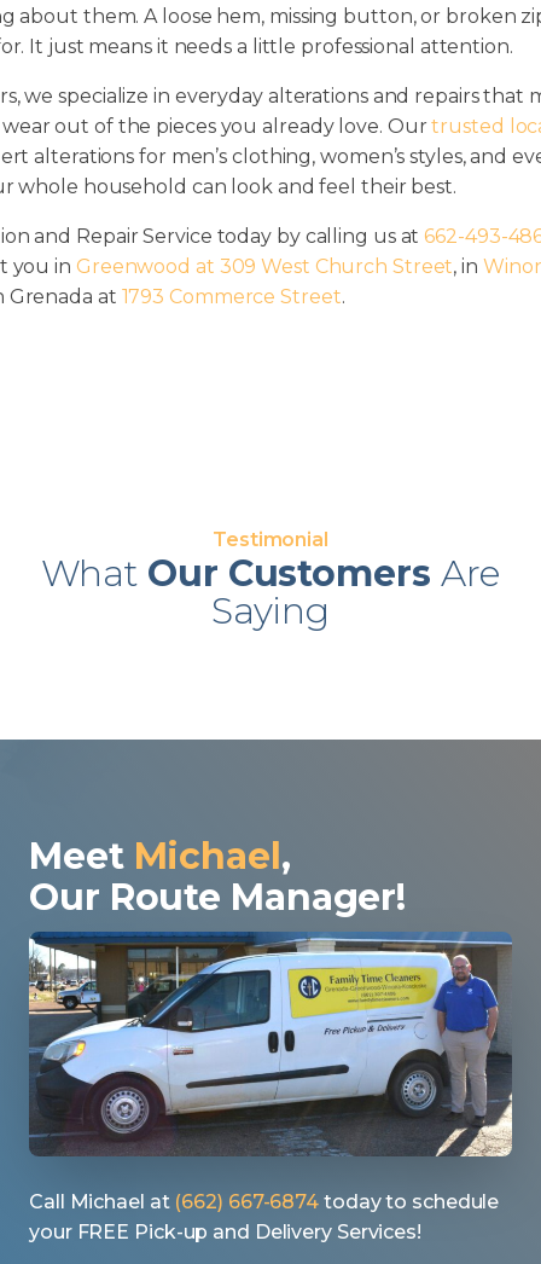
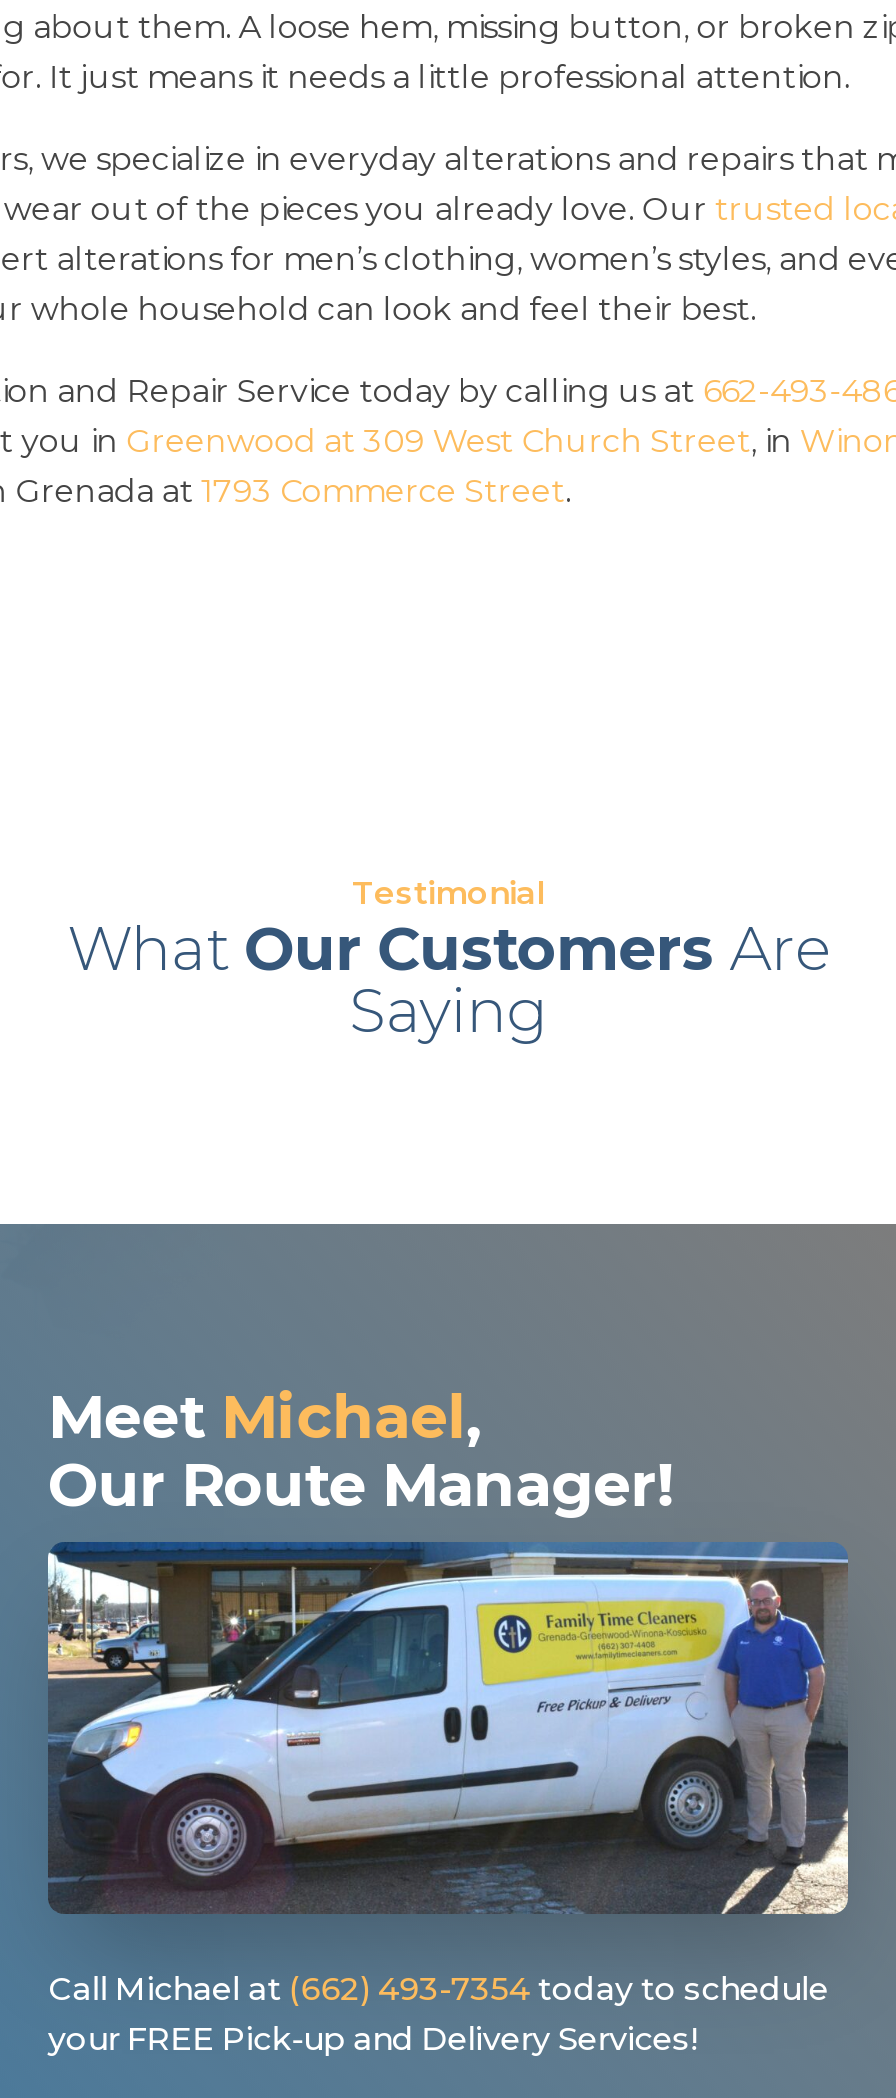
[29,1190,499,1213] Call Michael at (662) 667-6874 today to schedule -> [48,1970,828,2008] Call Michael at (662) 493-7354 today to schedule

